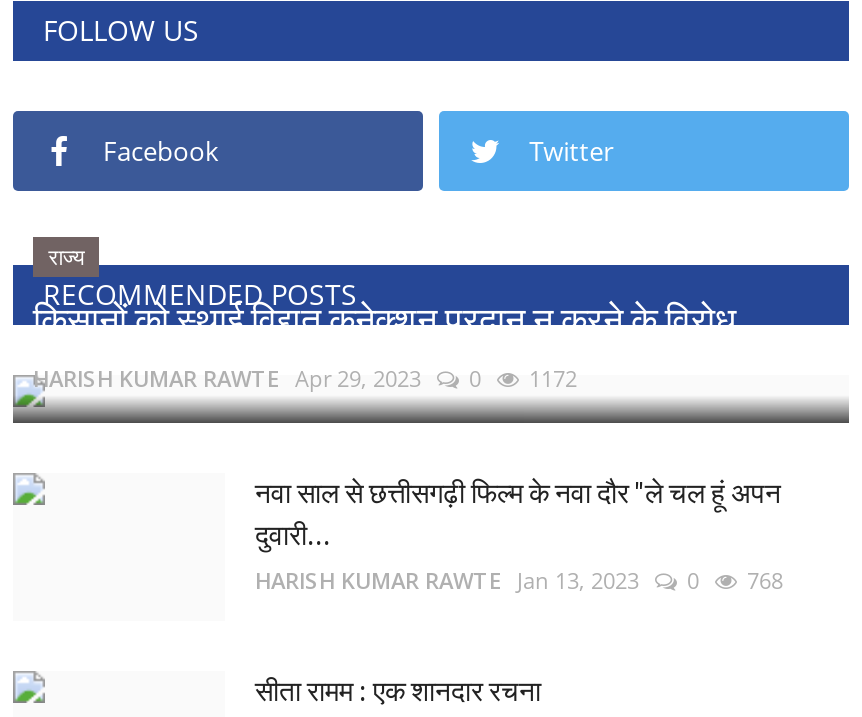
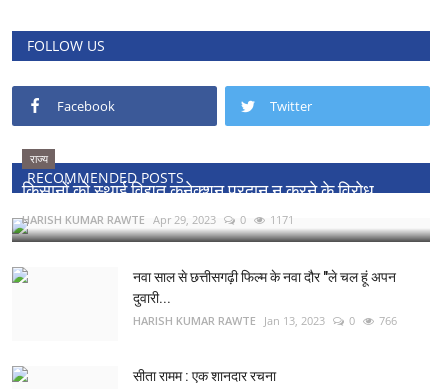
[33,363,577,393] HARISH KUMAR RAWTE Apr 29, 2023 0 1172 -> [22,212,294,227] HARISH KUMAR RAWTE Apr 29, 2023 0 1171
[255,565,783,595] HARISH KUMAR RAWTE Jan 13, 2023 0 768 -> [133,313,397,328] HARISH KUMAR RAWTE Jan 13, 2023 0 766

